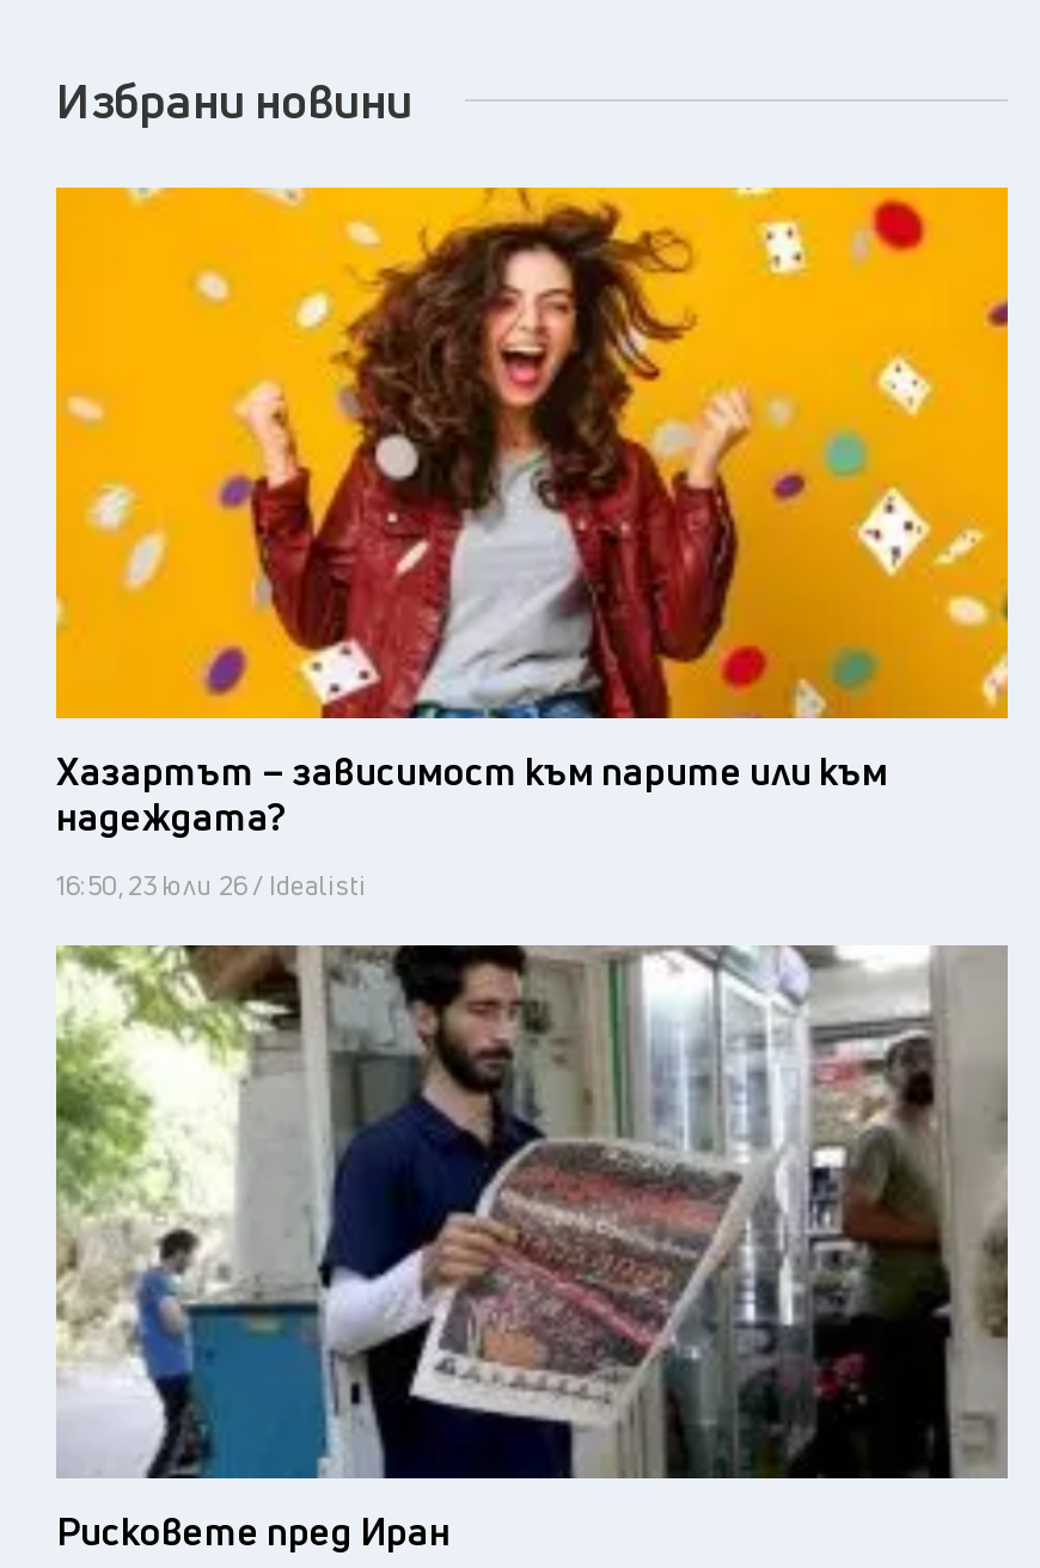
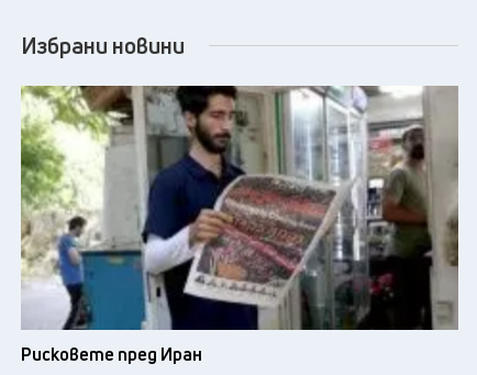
[54,185,1010,903] [image] | Хазартът – зависимост към парите или към | надеждата? | 16:50, 23 юли 26 / Idealisti -> none

